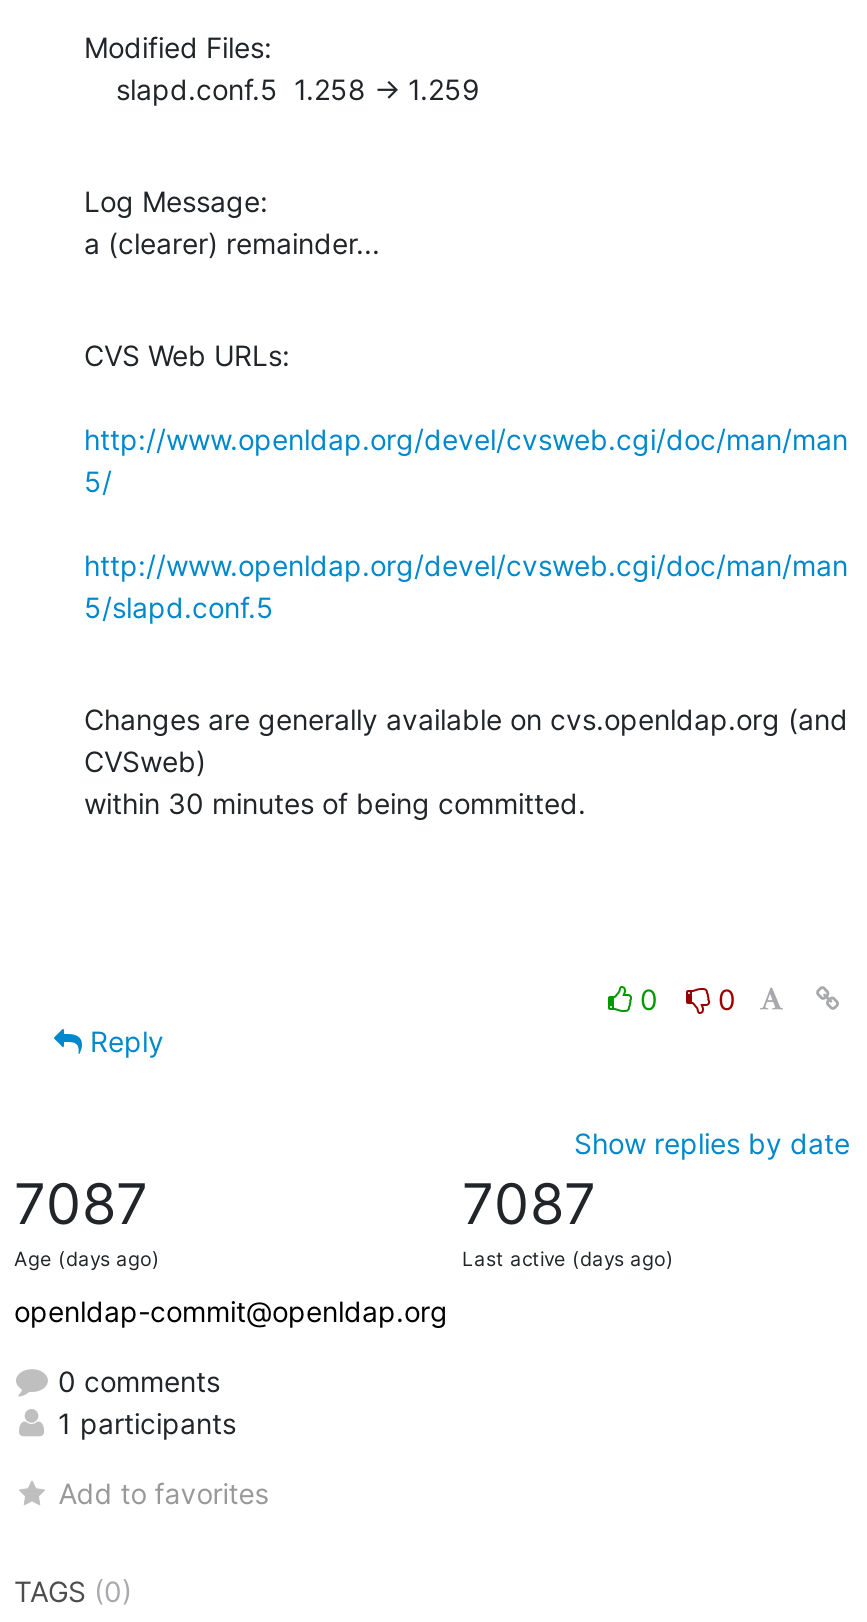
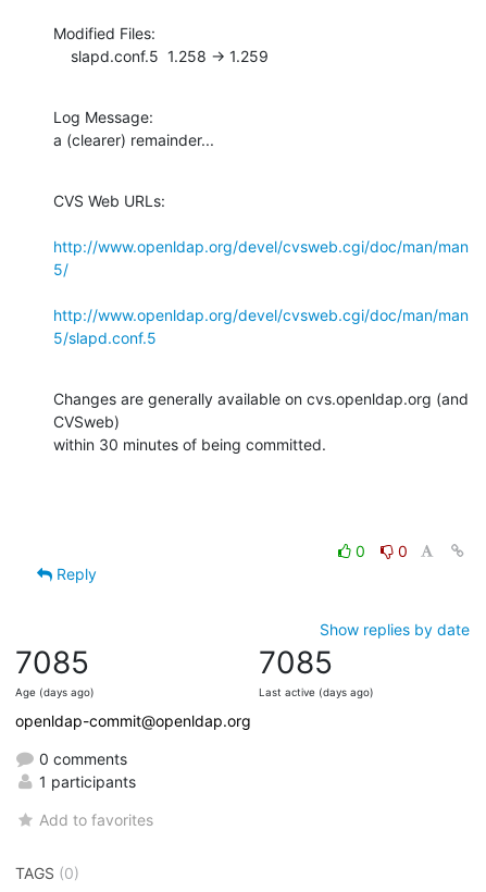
[14,1170,148,1238] 7087 -> [15,644,89,681] 7085
[462,1170,596,1238] 7087 -> [259,644,333,681] 7085

